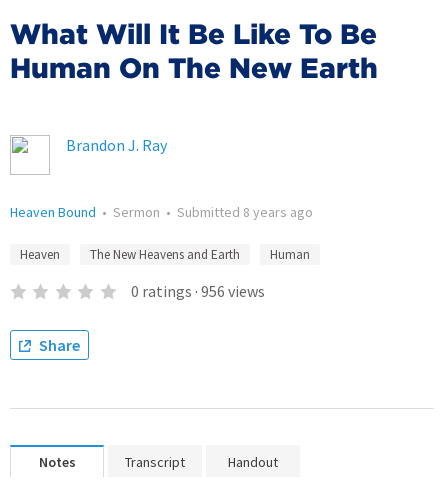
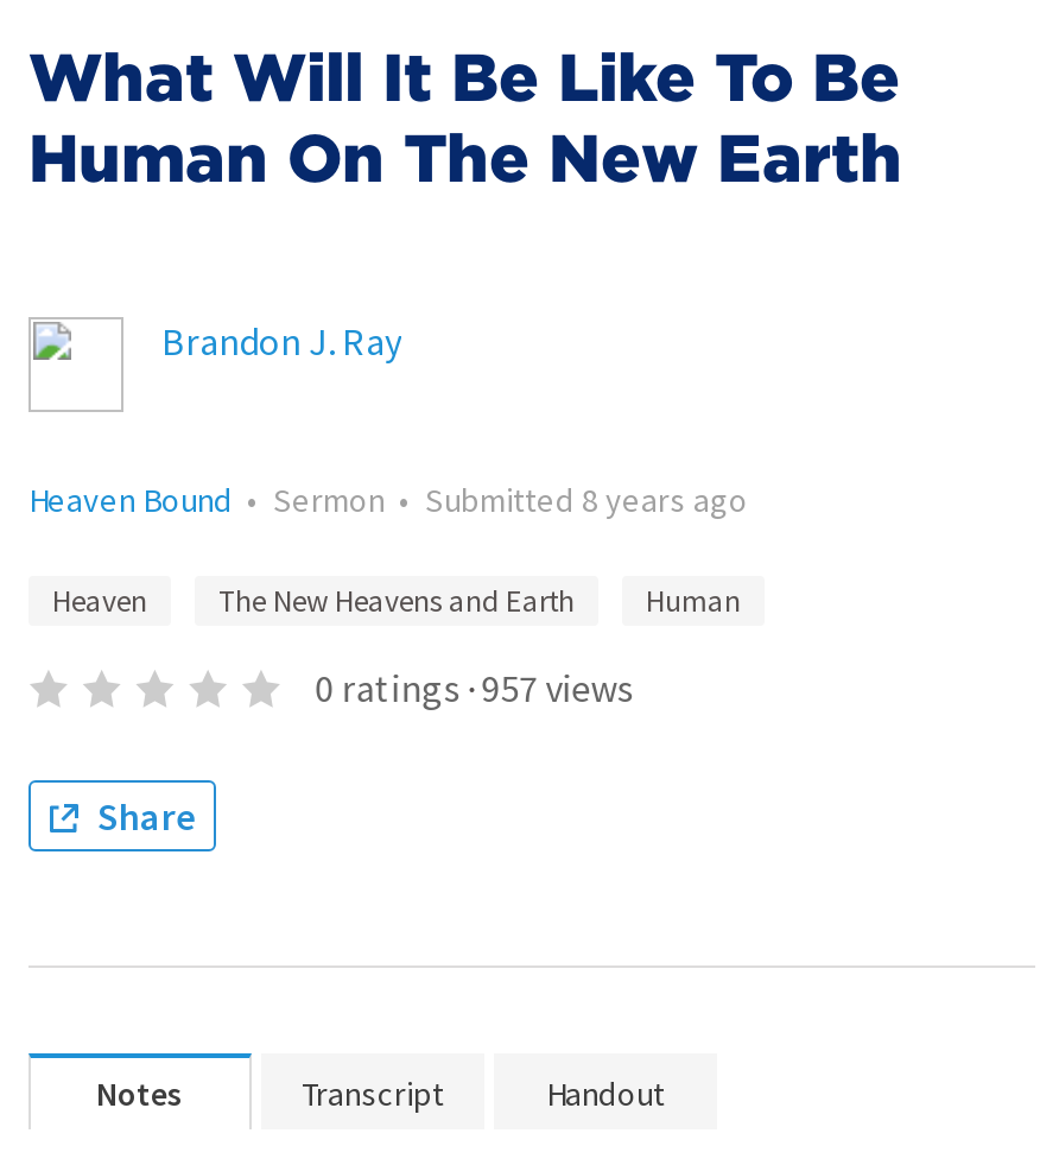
[131,281,265,301] 0 ratings · 956 views -> [315,664,633,711] 0 ratings · 957 views

